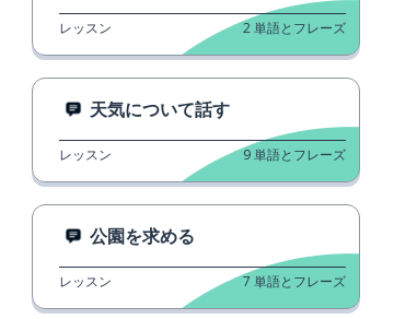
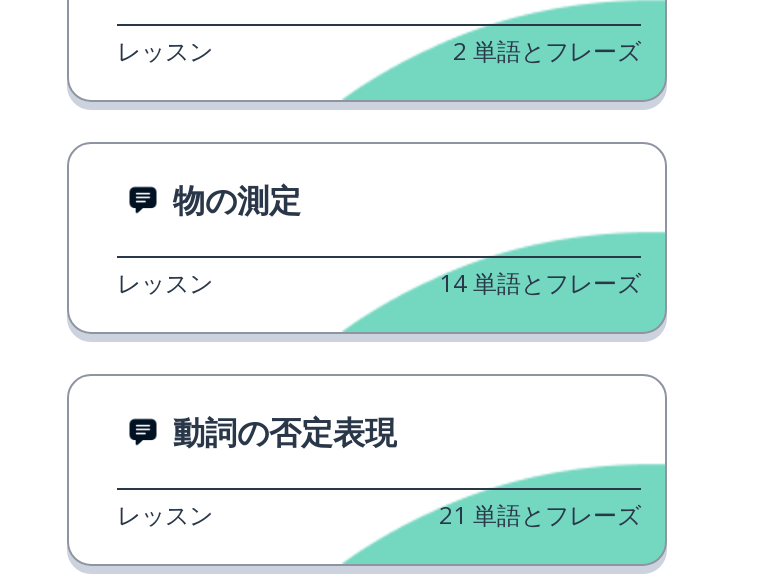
[90,97,230,121] 天気について話す -> [173,178,301,222] 物の測定
[243,145,346,164] 9 単語とフレーズ -> [439,266,641,300] 14 単語とフレーズ
[90,224,195,248] 公園を求める -> [173,410,397,454] 動詞の否定表現
[243,272,346,290] 7 単語とフレーズ -> [439,498,641,532] 21 単語とフレーズ

